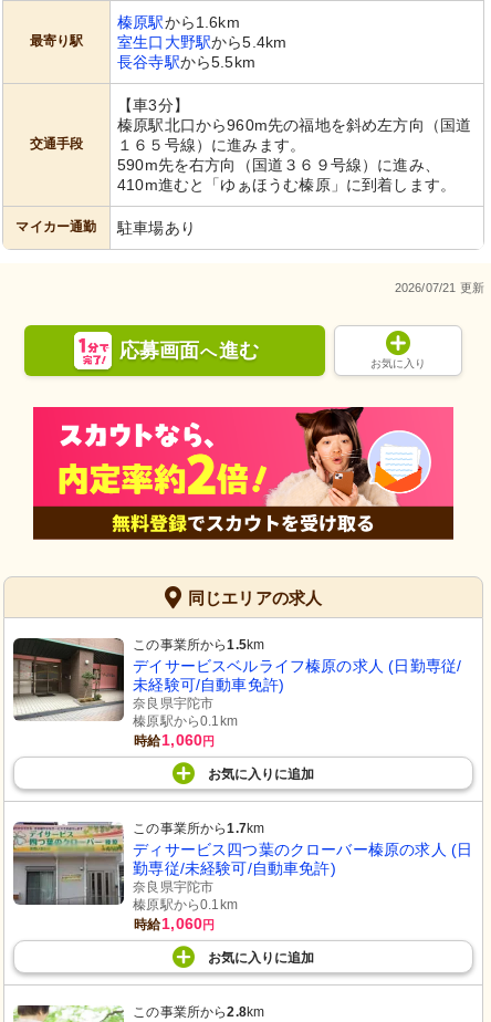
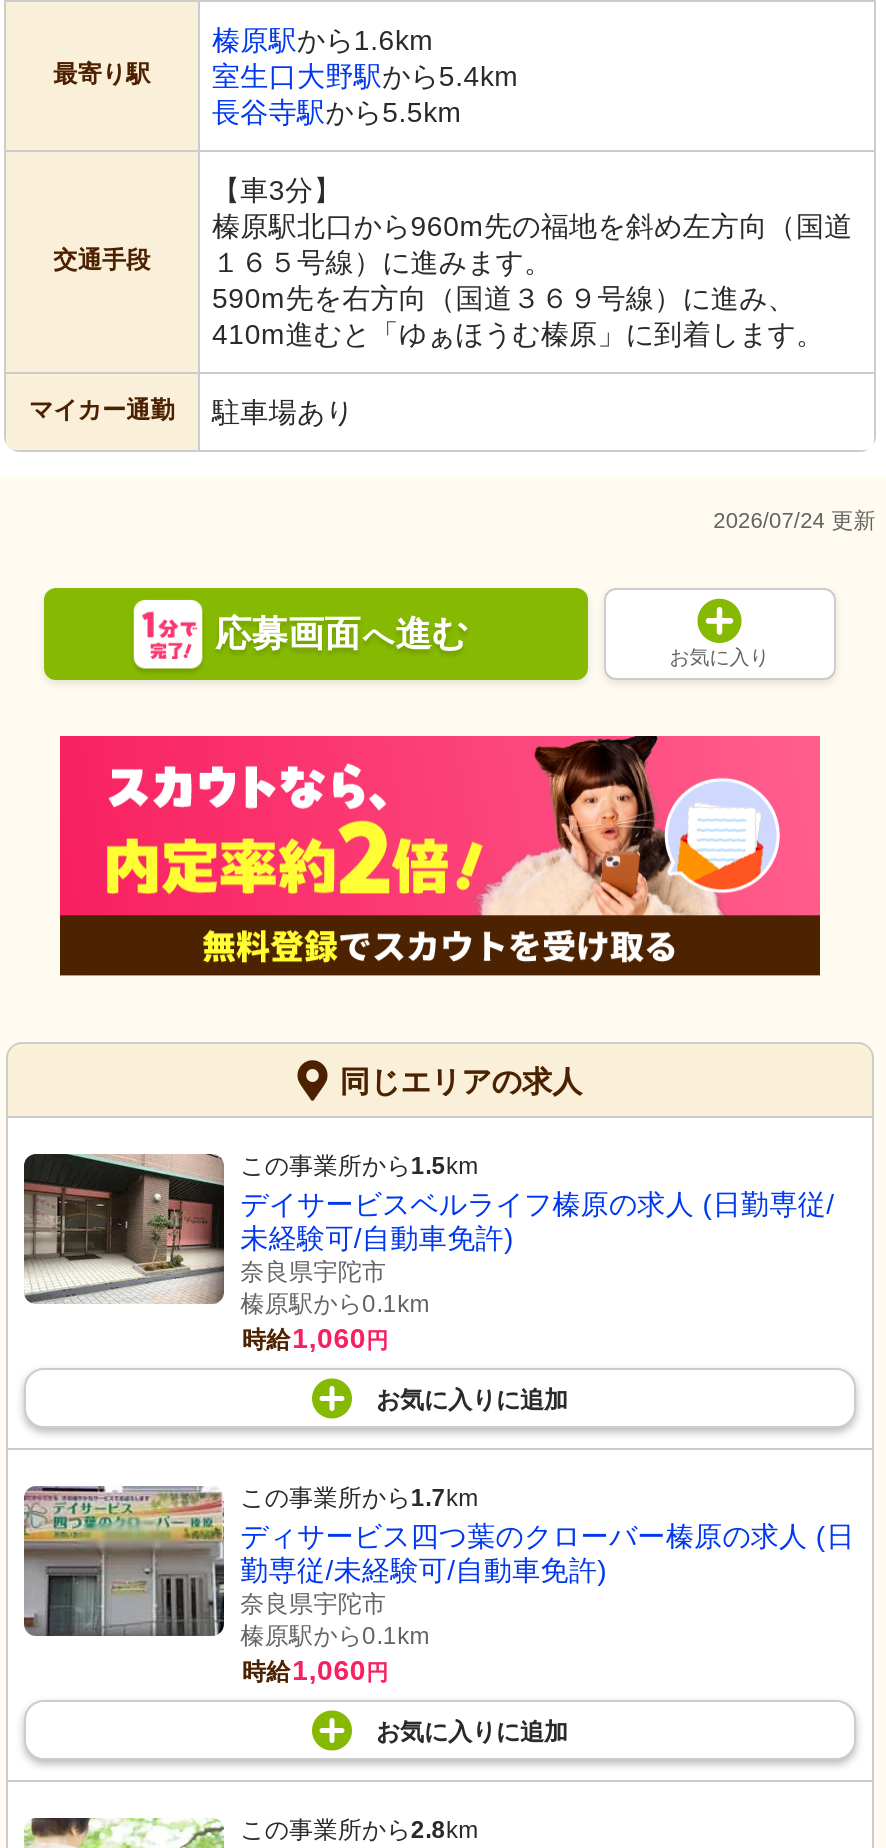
[394,281,484,294] 2026/07/21 更新 -> [713,508,876,532] 2026/07/24 更新

